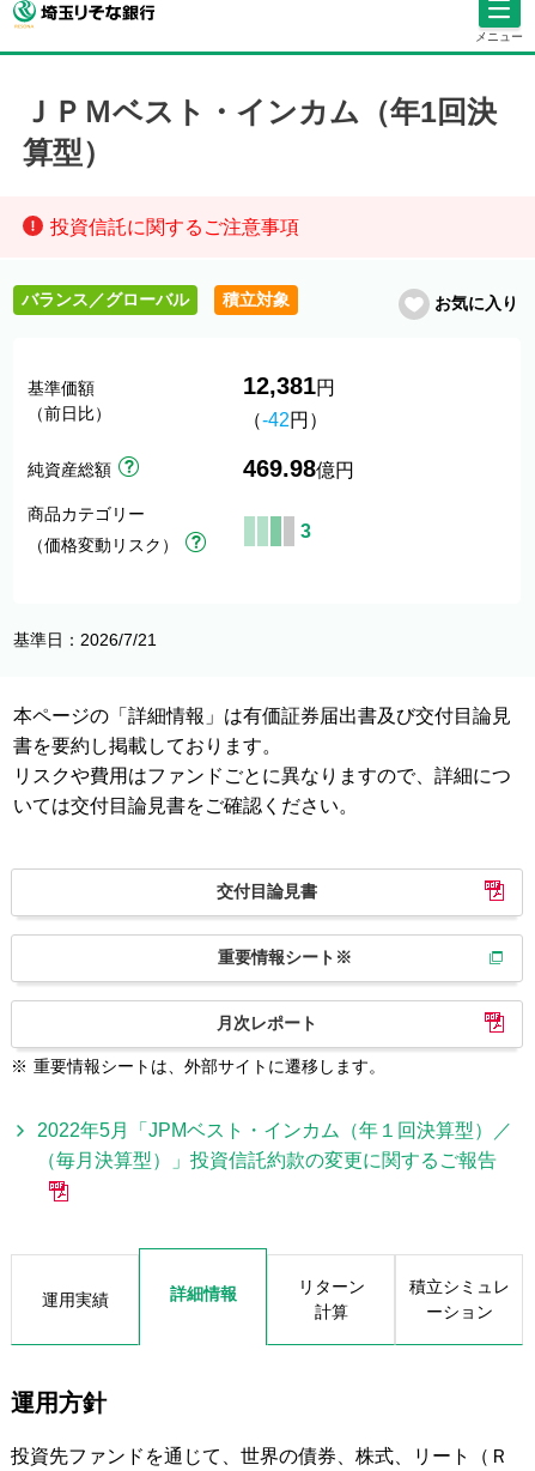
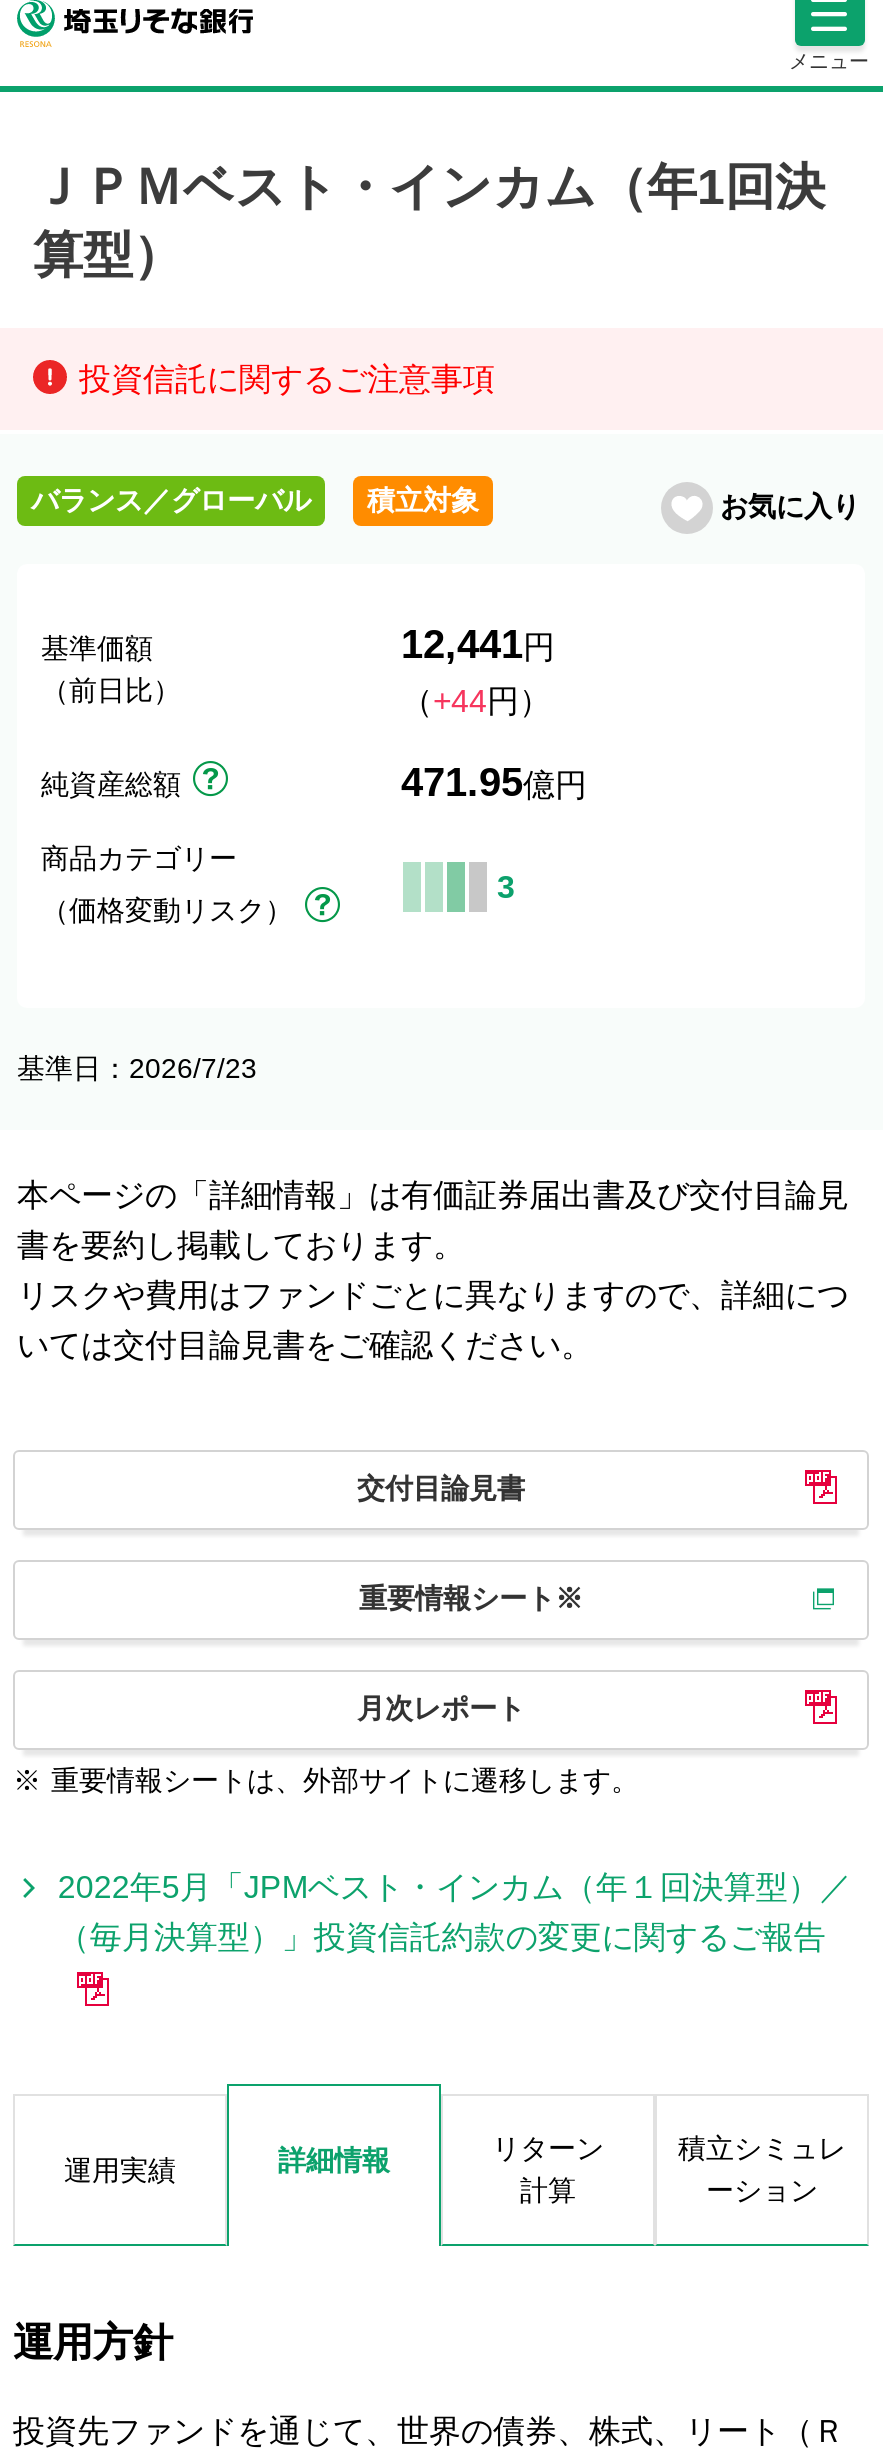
[243,373,335,399] 12,381円 -> [401,622,555,666] 12,441円
[243,410,328,430] （-42円） -> [401,684,551,718] （+44円）
[243,455,354,482] 469.98億円 -> [401,760,587,804] 471.95億円
[13,630,157,649] 基準日：2026/7/21 -> [17,1052,257,1084] 基準日：2026/7/23

